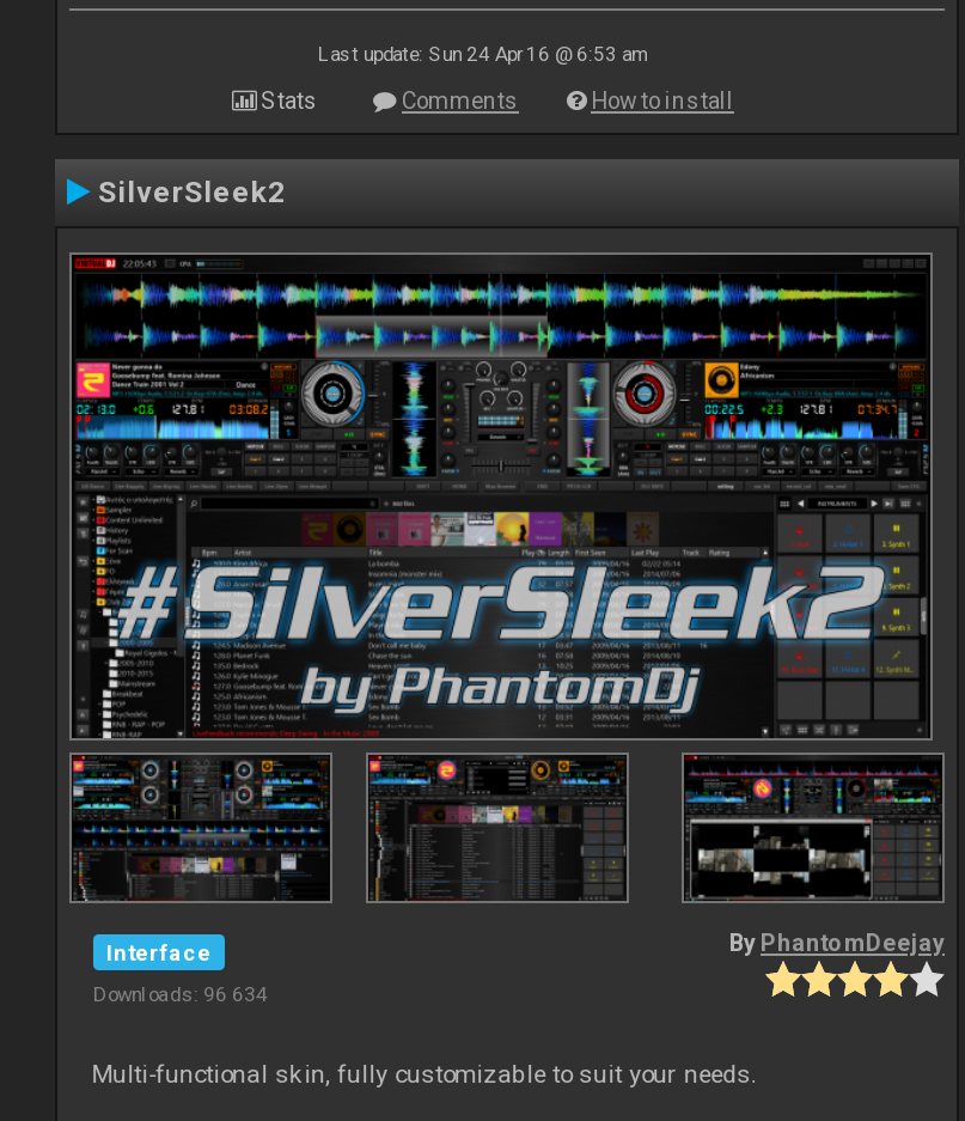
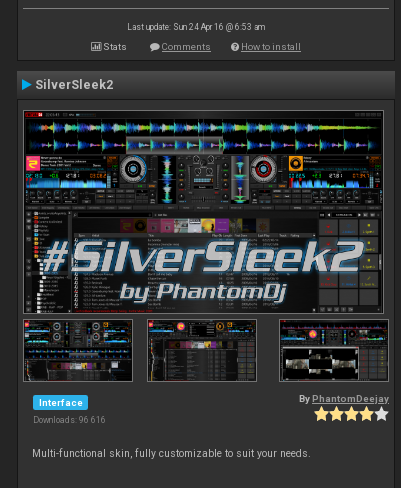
[93,983,268,1007] Downloads: 96 634 -> [33,415,106,425] Downloads: 96 616

